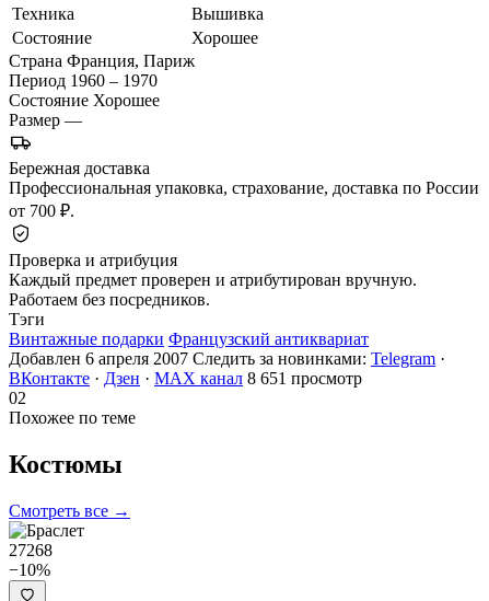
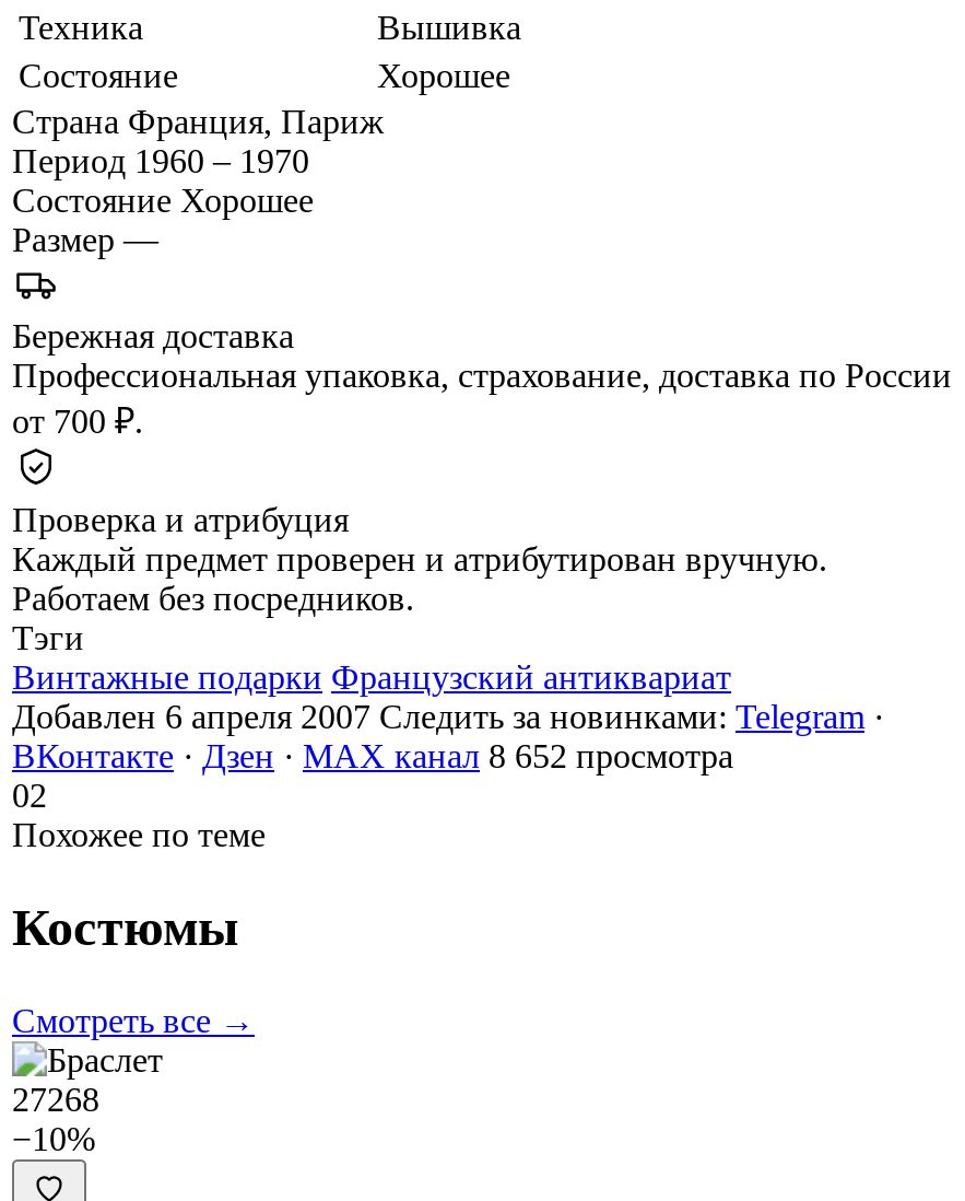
[9,369,362,387] ВКонтакте · Дзен · MAX канал 8 651 просмотр -> [12,737,733,774] ВКонтакте · Дзен · MAX канал 8 652 просмотра

